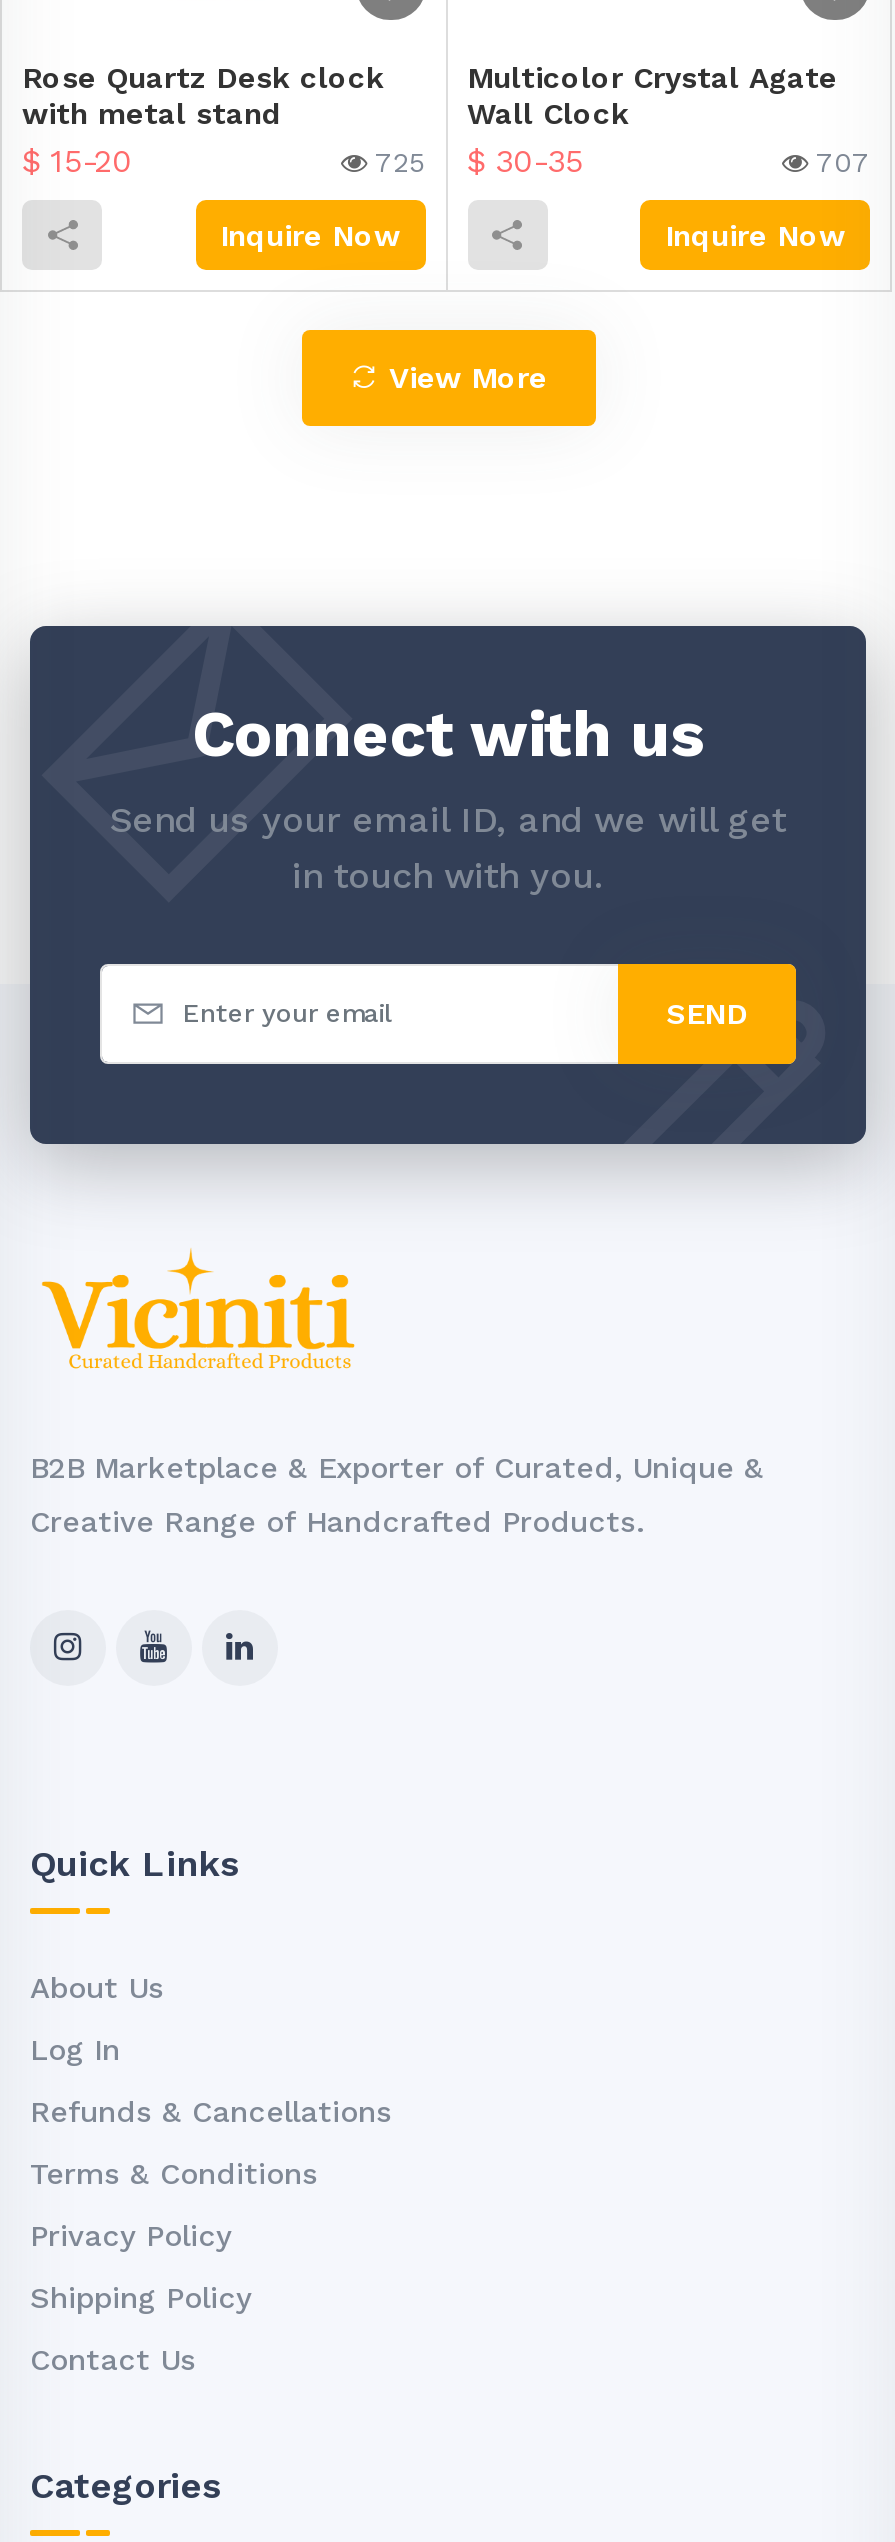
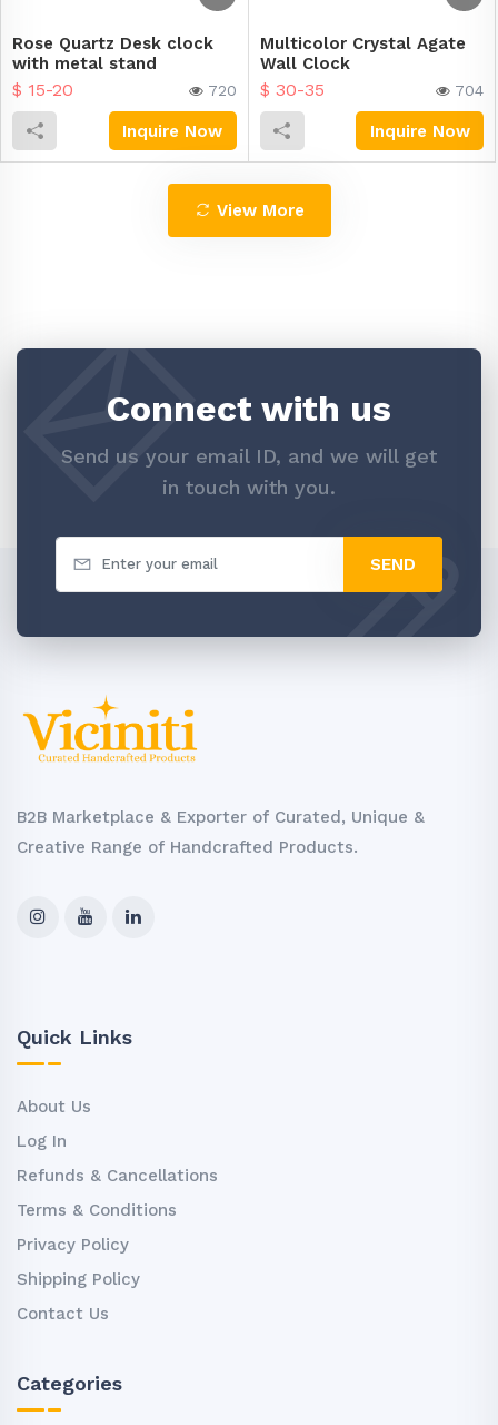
[375,141,583,179] 725 $ 30-35 -> [207,78,324,100] 720 $ 30-35
[816,145,870,177] 707 -> [455,81,484,99] 704

